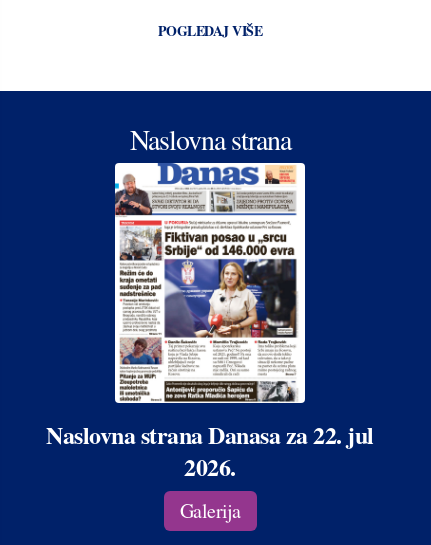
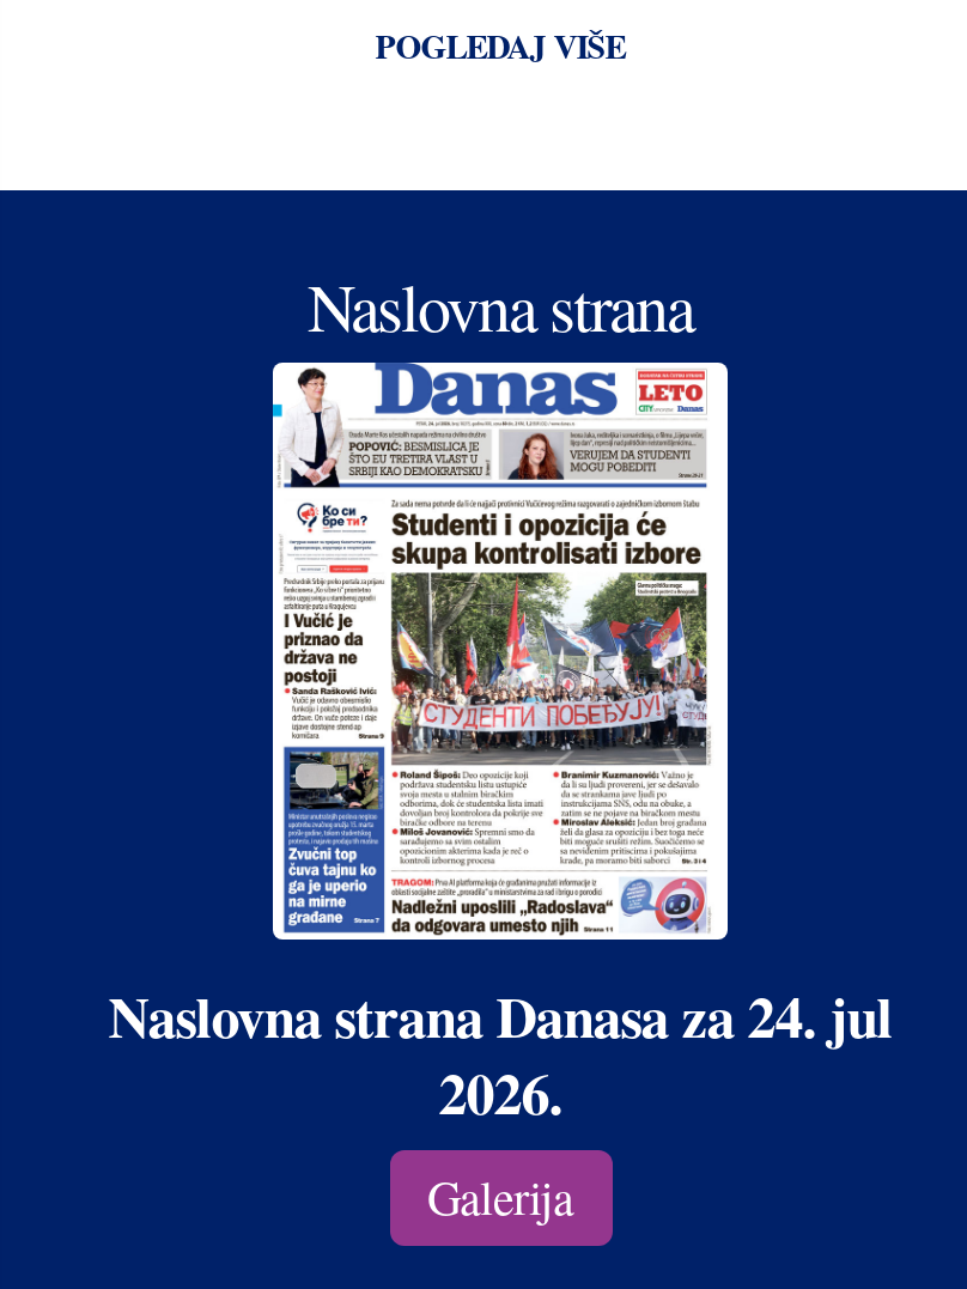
[46,164,374,452] [image] | Naslovna strana Danasa za 22. jul -> [108,367,892,1057] [image] | Naslovna strana Danasa za 24. jul

